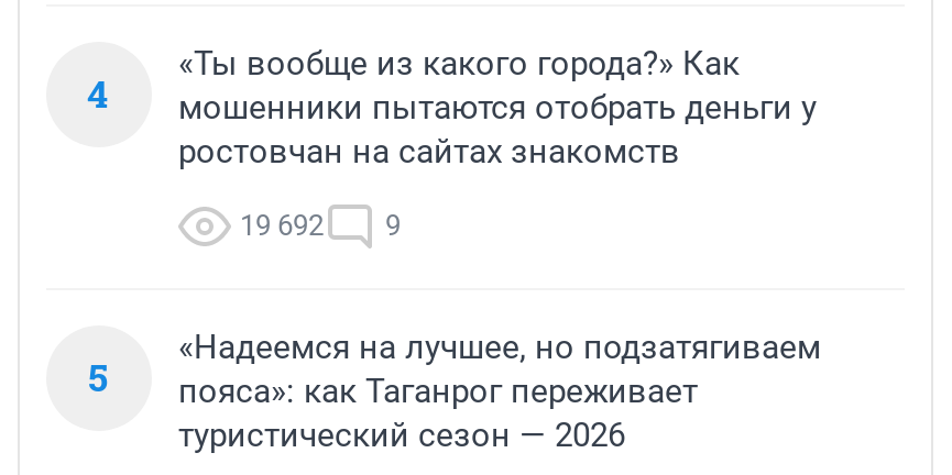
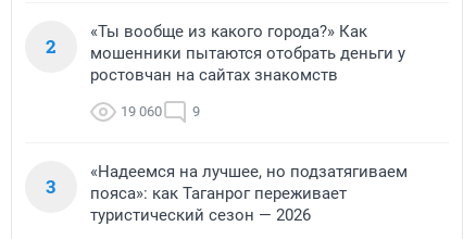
[87,68,817,128] 4 мошенники пытаются отобрать деньги у -> [46,34,405,63] 2 мошенники пытаются отобрать деньги у
[240,209,401,242] 19 692 9 -> [121,103,200,120] 19 060 9
[88,352,698,411] 5 пояса»: как Таганрог переживает -> [46,174,347,203] 3 пояса»: как Таганрог переживает

